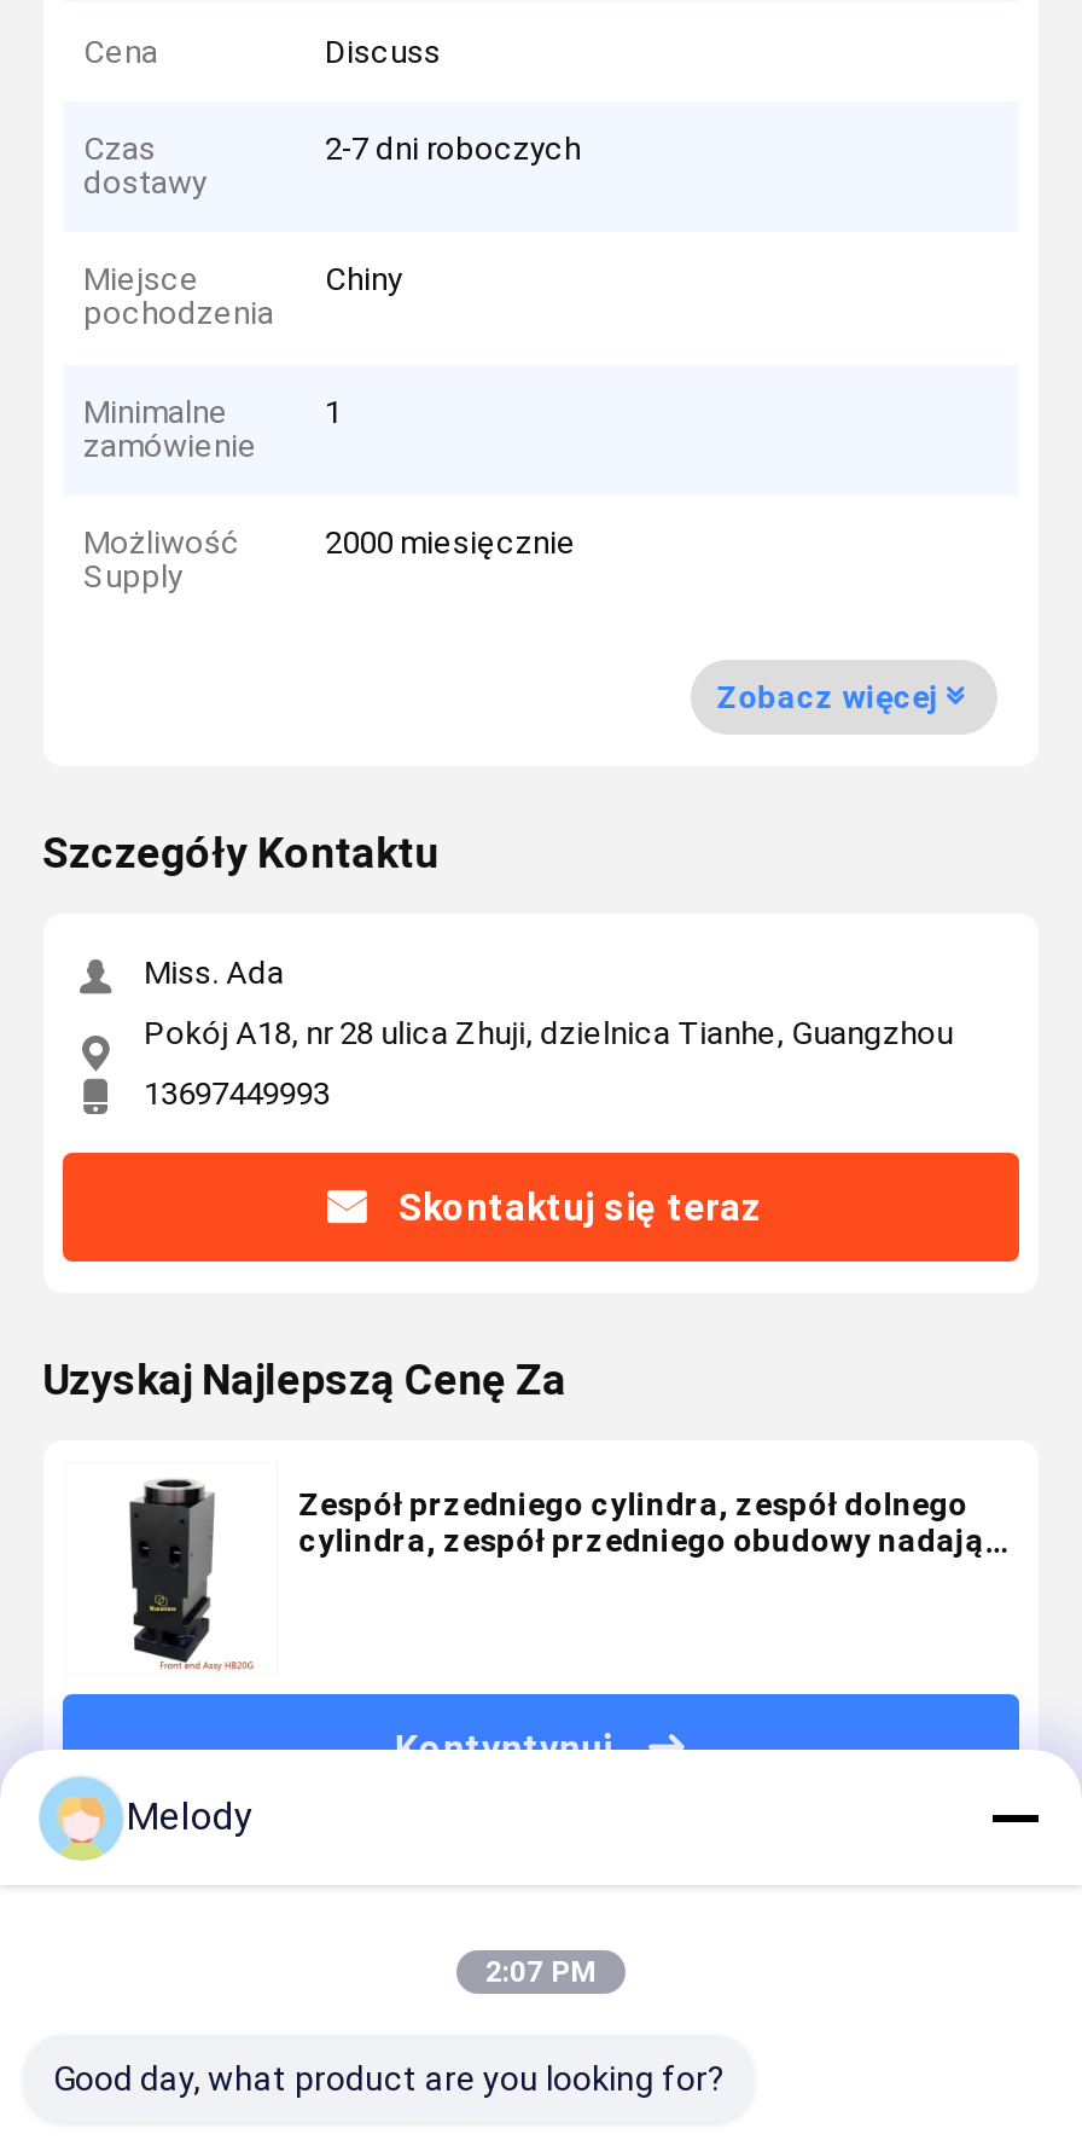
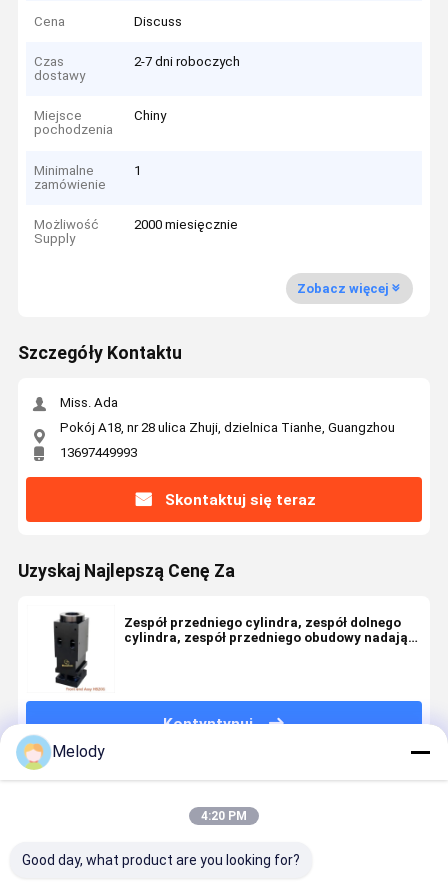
[485,1955,597,1989] 2:07 PM -> [201,809,247,823] 4:20 PM

